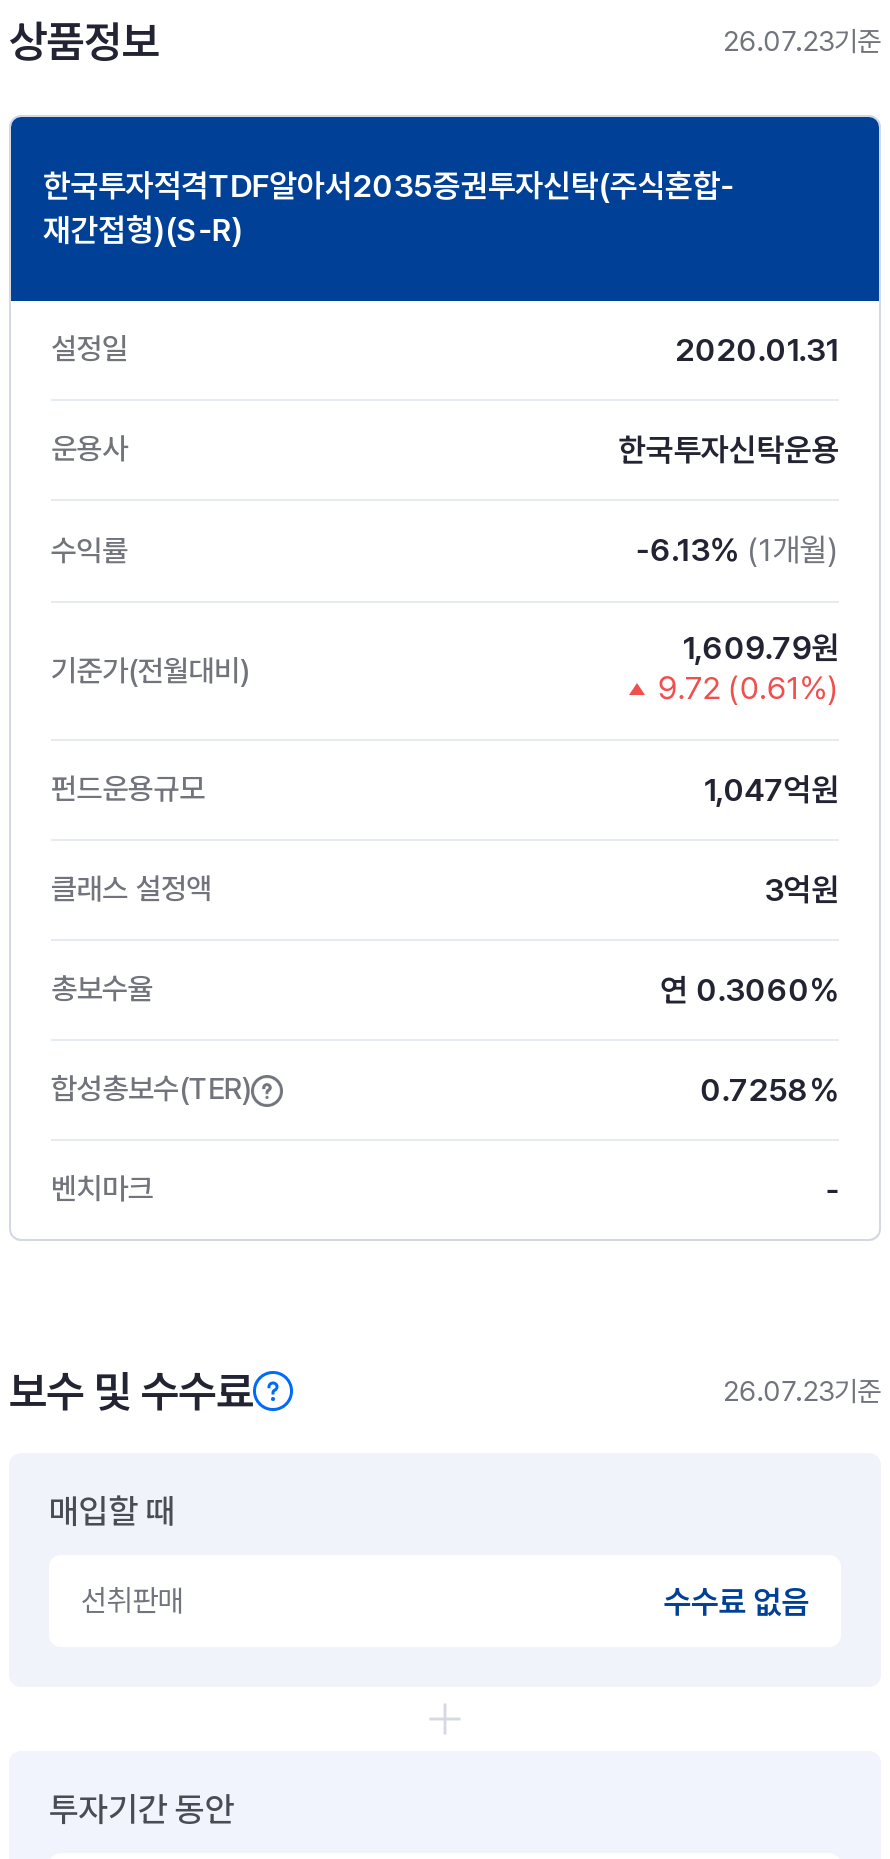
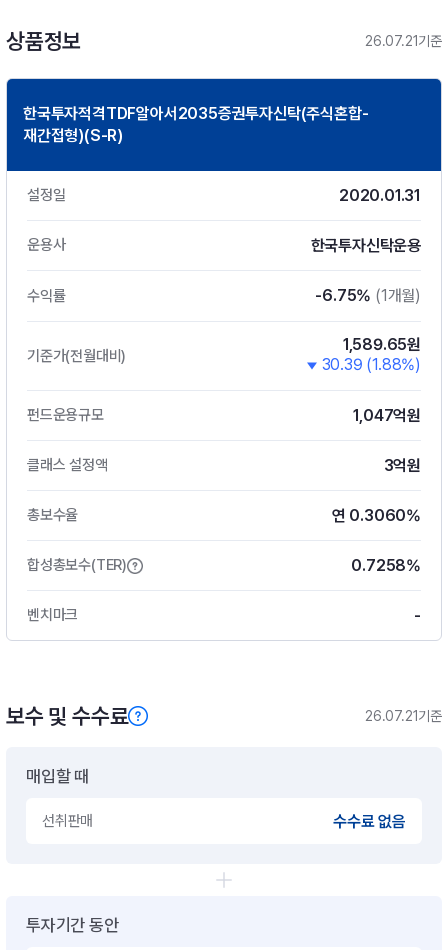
[723,25,881,57] 26.07.23기준 -> [365,33,442,49] 26.07.21기준
[636,531,839,569] -6.13% (1개월) -> [315,286,421,305] -6.75% (1개월)
[658,629,839,707] 1,609.79원 | 9.72 (0.61%) -> [322,335,421,374] 1,589.65원 | 30.39 (1.88%)
[723,1374,881,1406] 26.07.23기준 -> [365,707,442,723] 26.07.21기준

